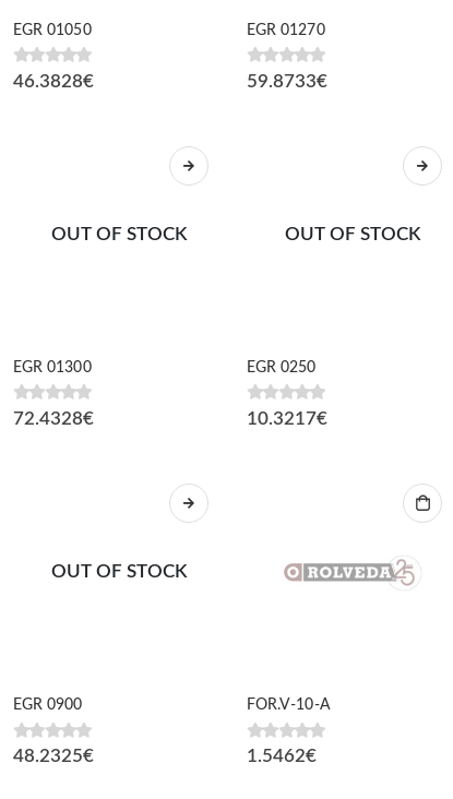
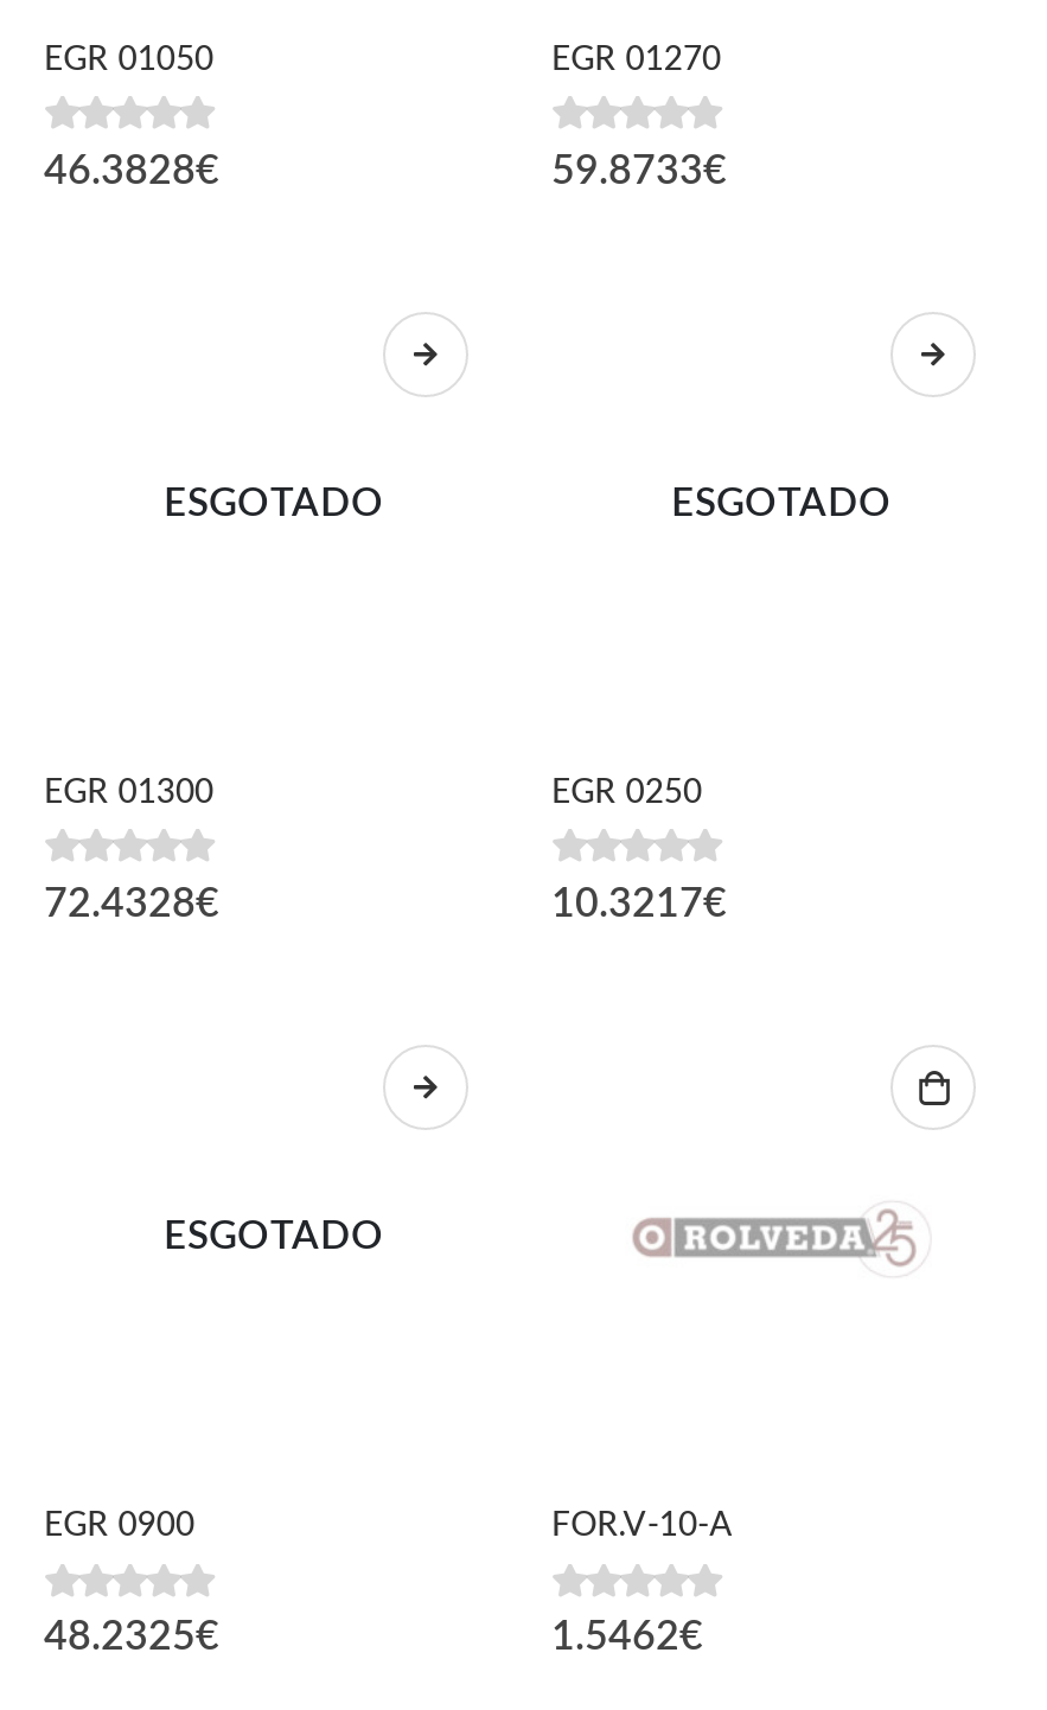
[51,226,187,243] OUT OF STOCK -> [164,485,384,523] ESGOTADO
[285,226,420,243] OUT OF STOCK -> [671,485,892,523] ESGOTADO
[51,563,187,581] OUT OF STOCK -> [164,1218,384,1256] ESGOTADO

